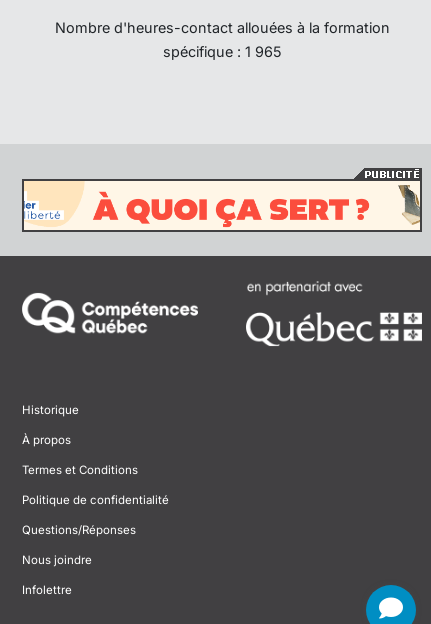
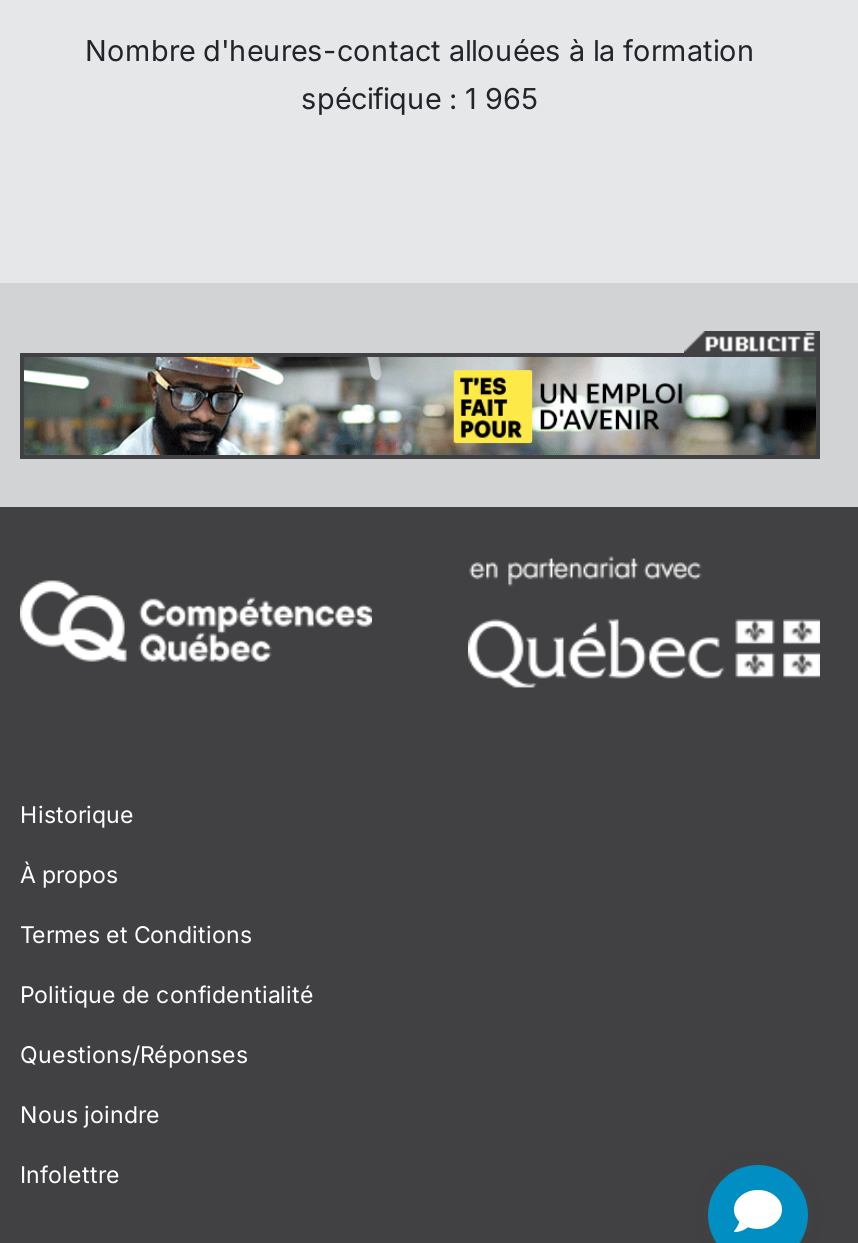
[23,180,420,231] [image] -> [22,355,818,457] [image]

